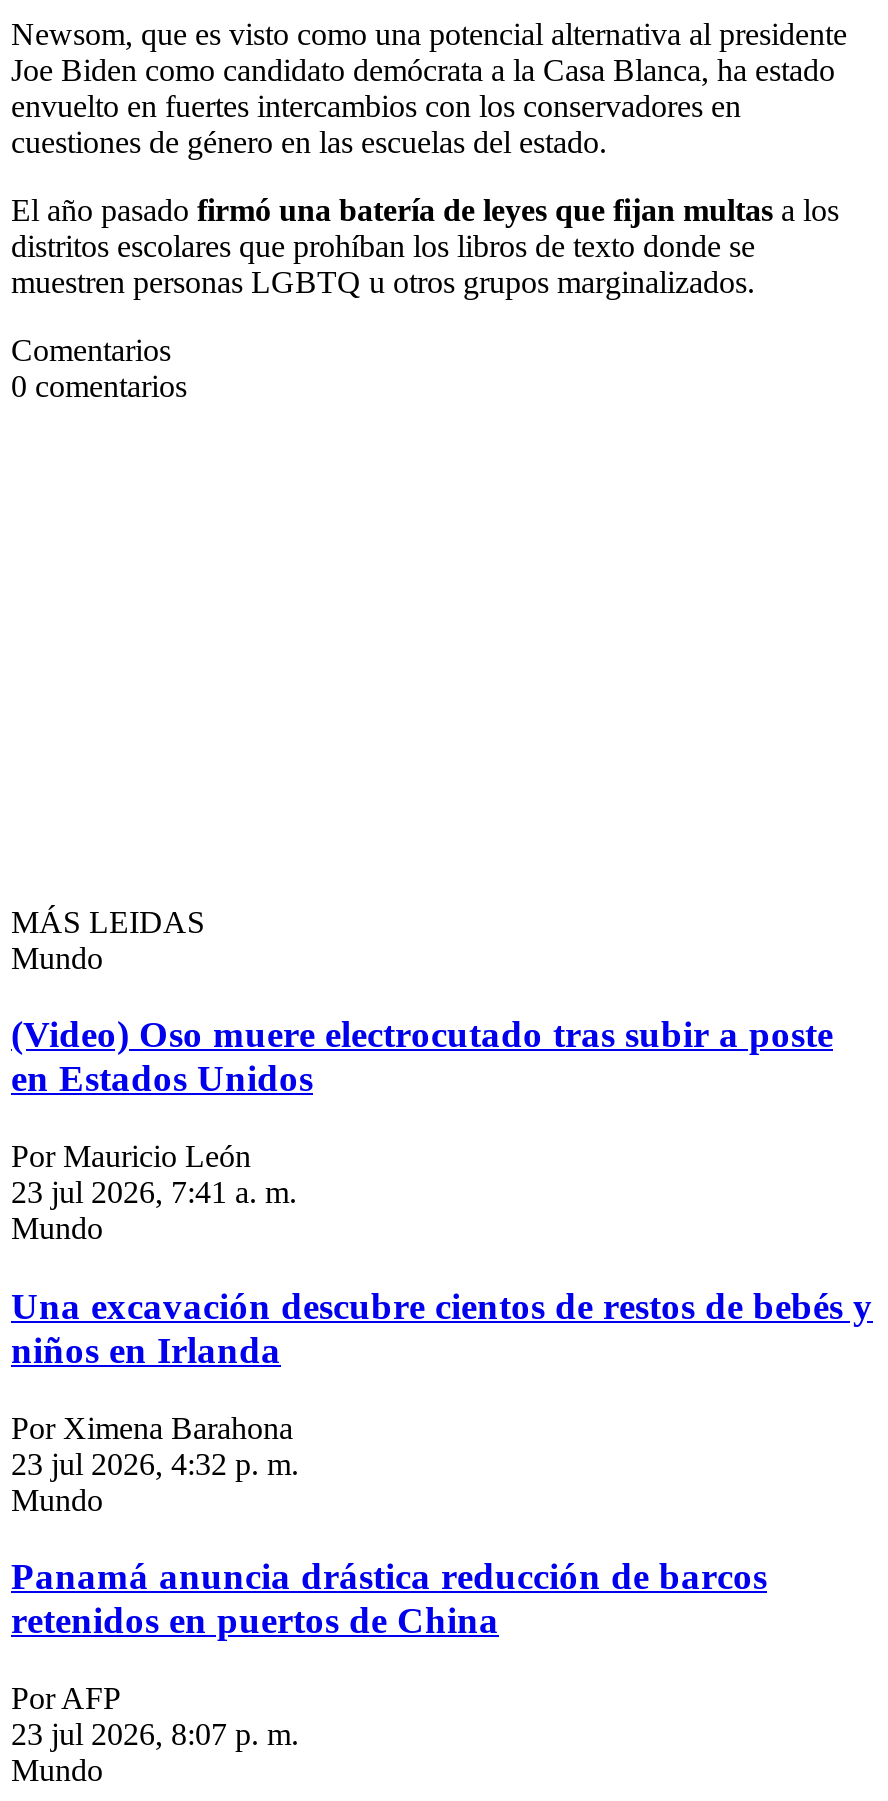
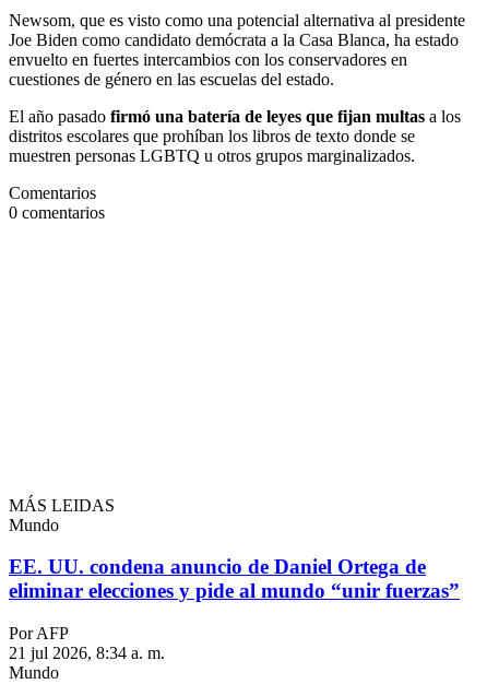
[11,1014,873,1642] (Video) Oso muere electrocutado tras subir a poste | en Estados Unidos | Por Mauricio León | 23 jul 2026, 7:41 a. m. | Mundo | Una excavación descubre cientos de restos de bebés y | niños en Irlanda | Por Ximena Barahona | 23 jul 2026, 4:32 p. m. | Mundo | Panamá anuncia drástica reducción de barcos | retenidos en puertos de China -> [9,555,460,602] EE. UU. condena anuncio de Daniel Ortega de | eliminar elecciones y pide al mundo “unir fuerzas”
[11,1717,299,1751] 23 jul 2026, 8:07 p. m. -> [9,644,165,662] 21 jul 2026, 8:34 a. m.

